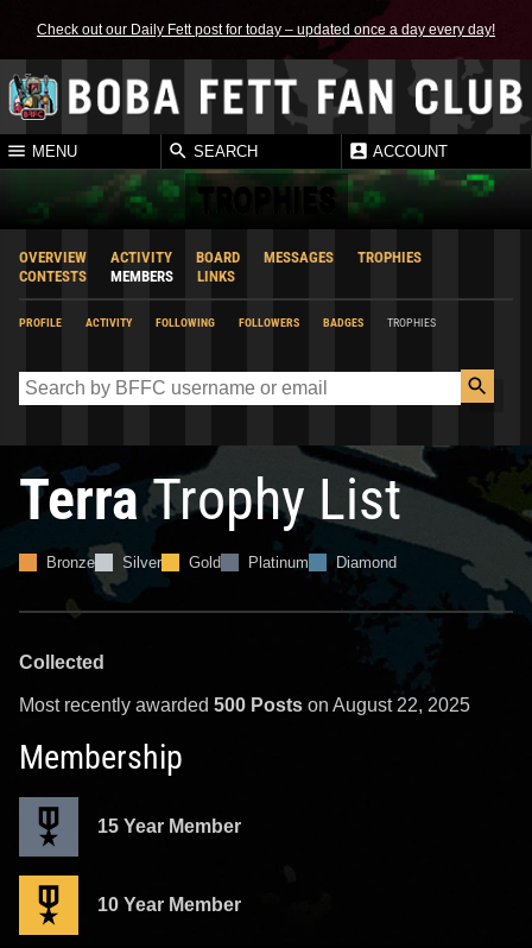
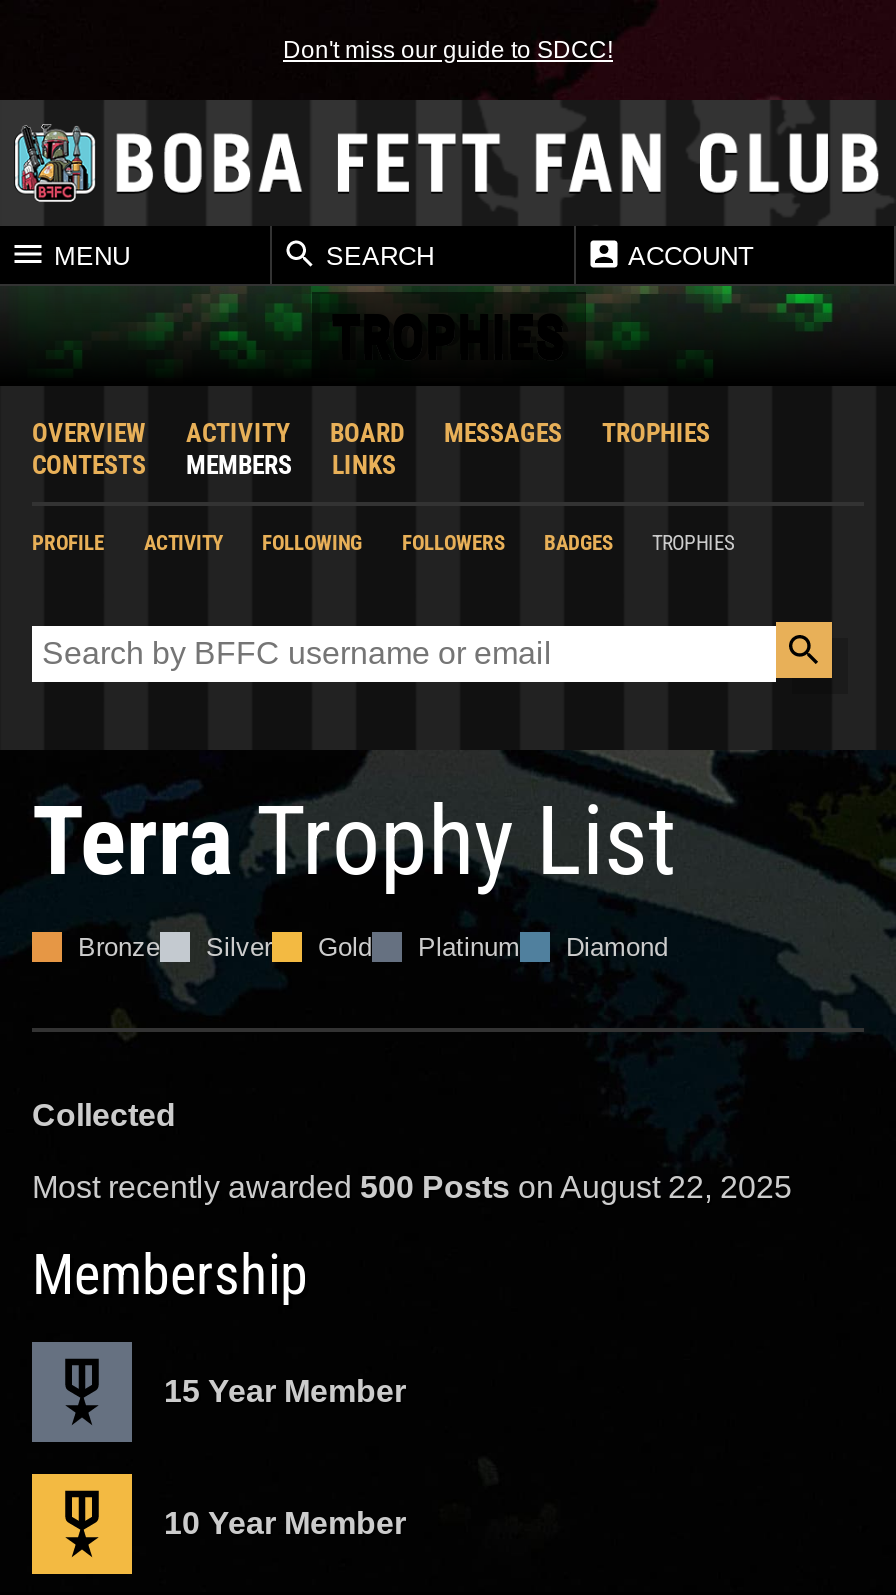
[37,21,495,38] Check out our Daily Fett post for today – updated once a day every day! -> [283,36,613,64] Don't miss our guide to SDCC!

